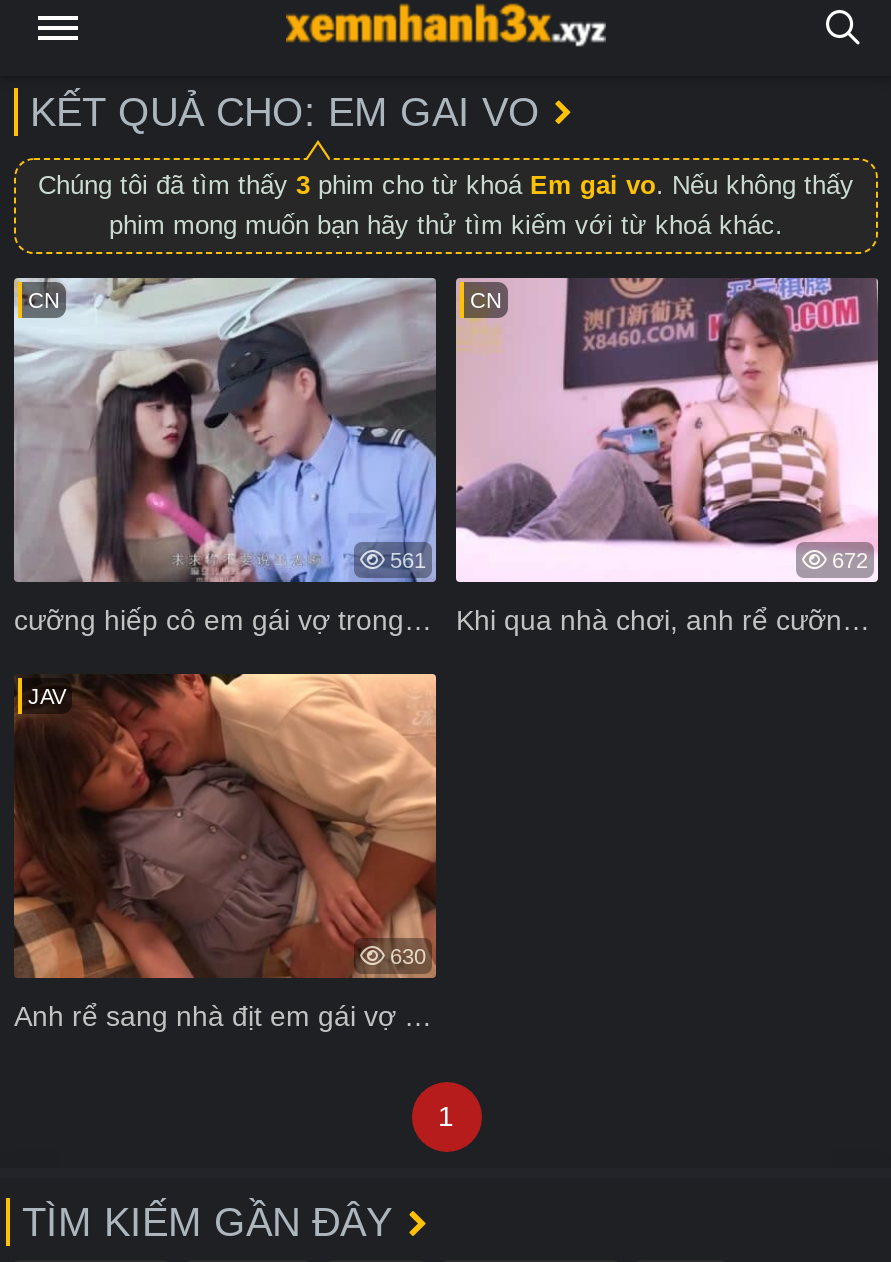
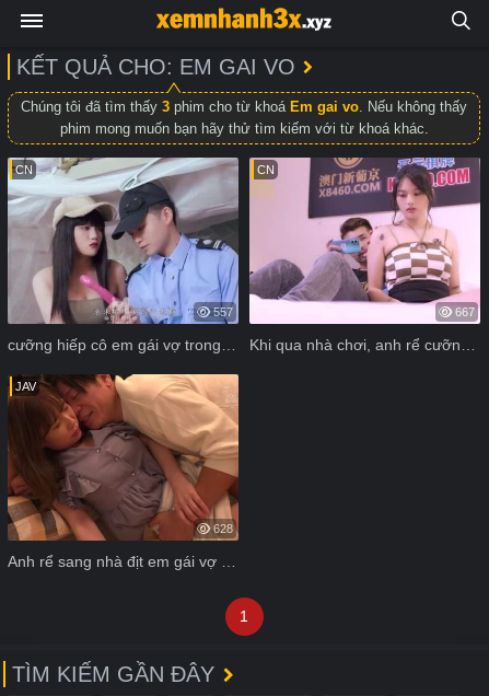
[384,548,426,572] 561 -> [210,305,233,318] 557
[826,548,868,572] 672 -> [452,305,475,318] 667
[384,944,426,968] 630 -> [210,522,233,535] 628

